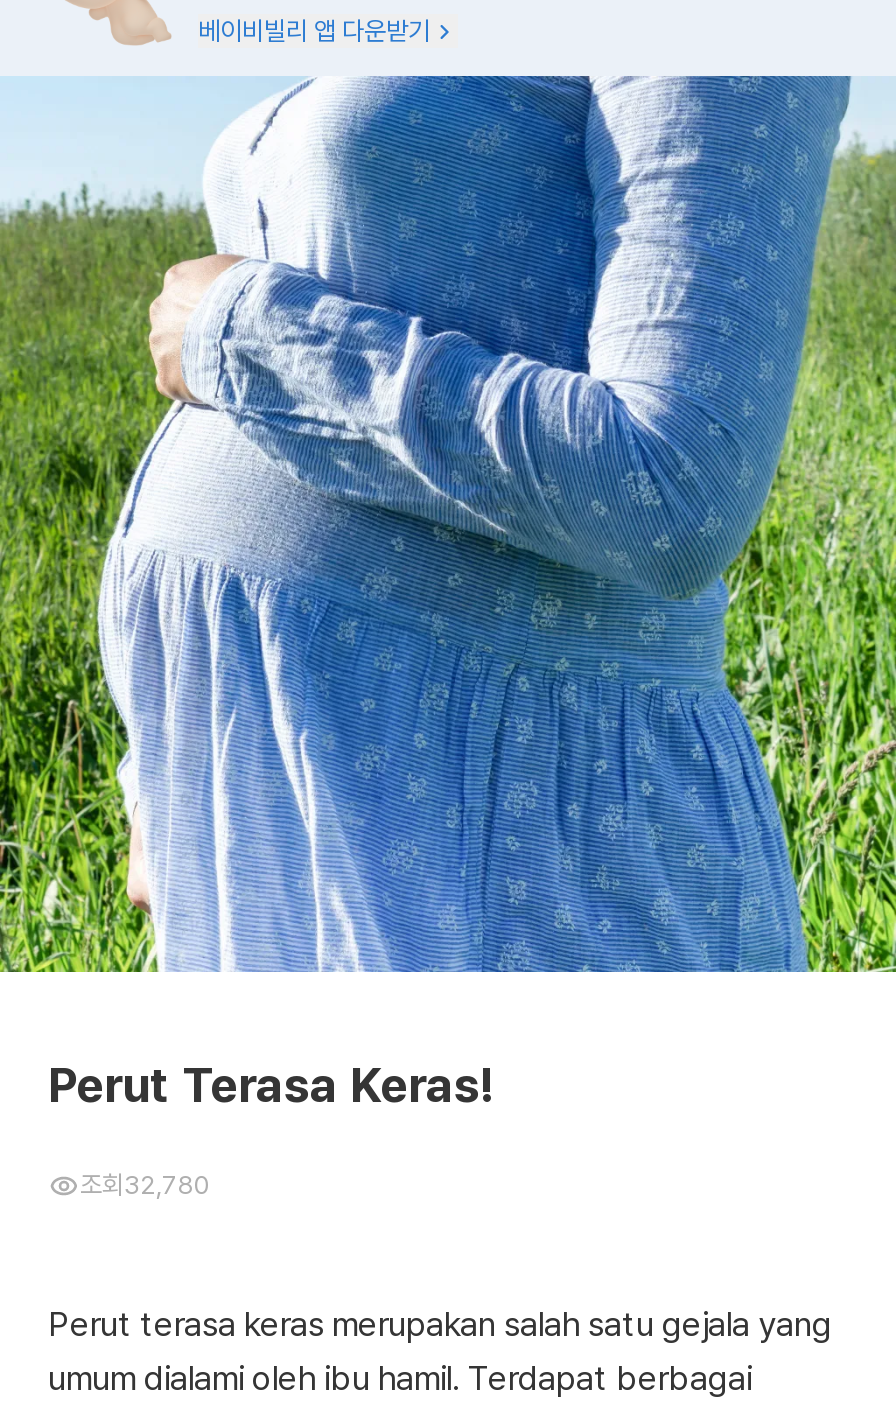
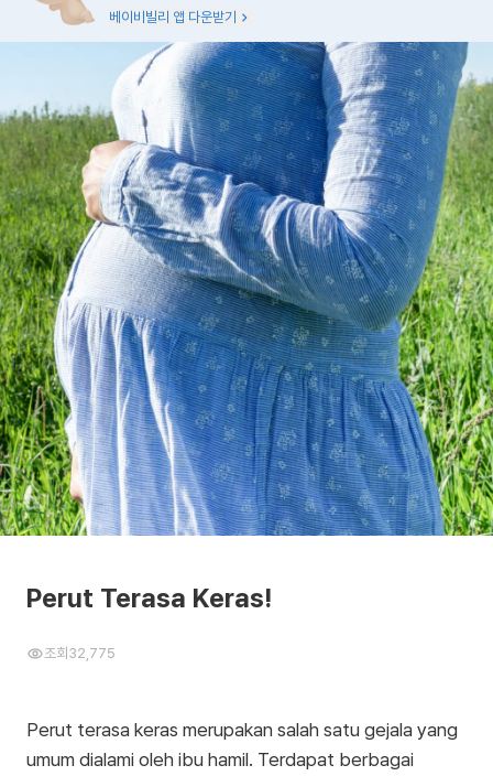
[80,1170,210,1200] 조회32,780 -> [44,645,116,661] 조회32,775

